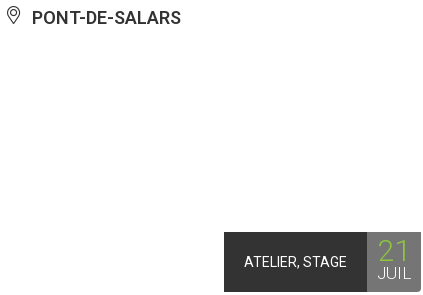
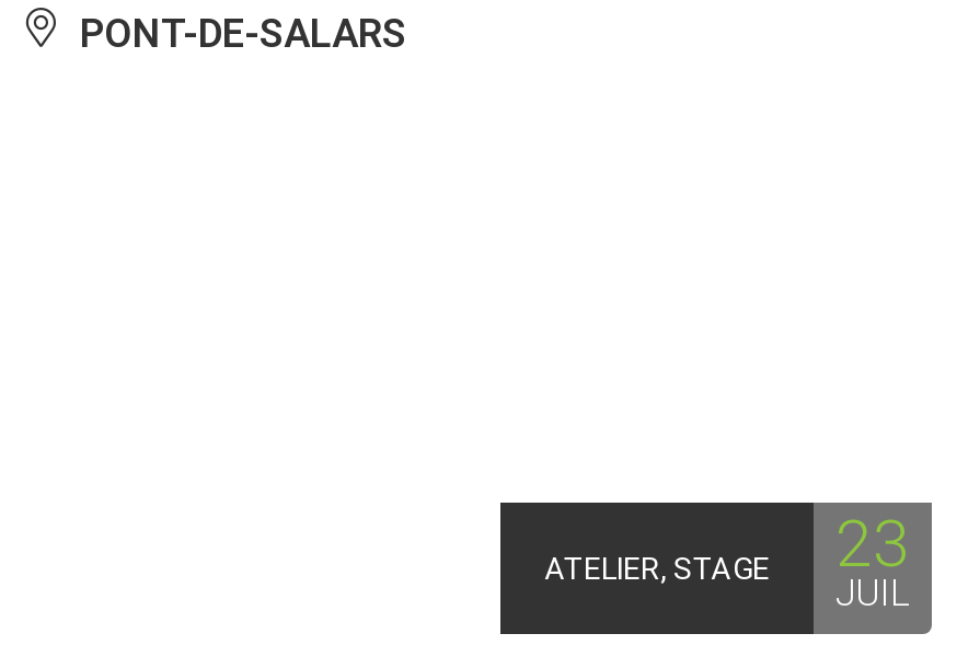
[244,233,411,270] ATELIER, STAGE 21 -> [544,504,910,585] ATELIER, STAGE 23

